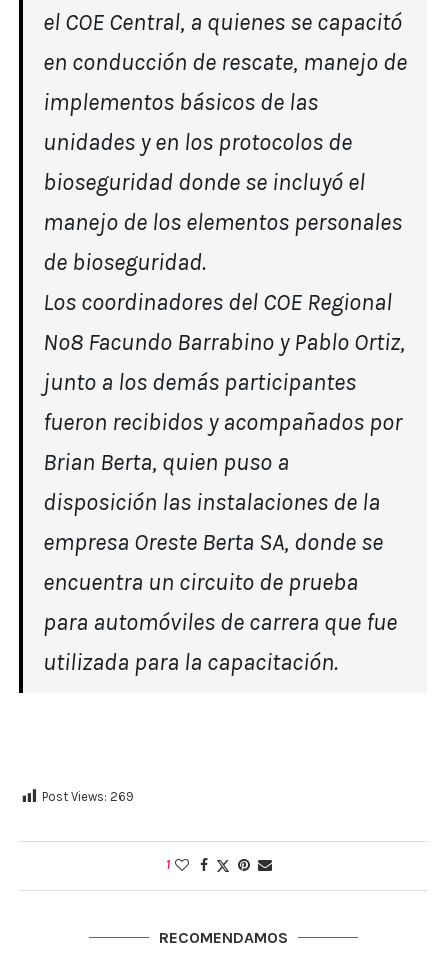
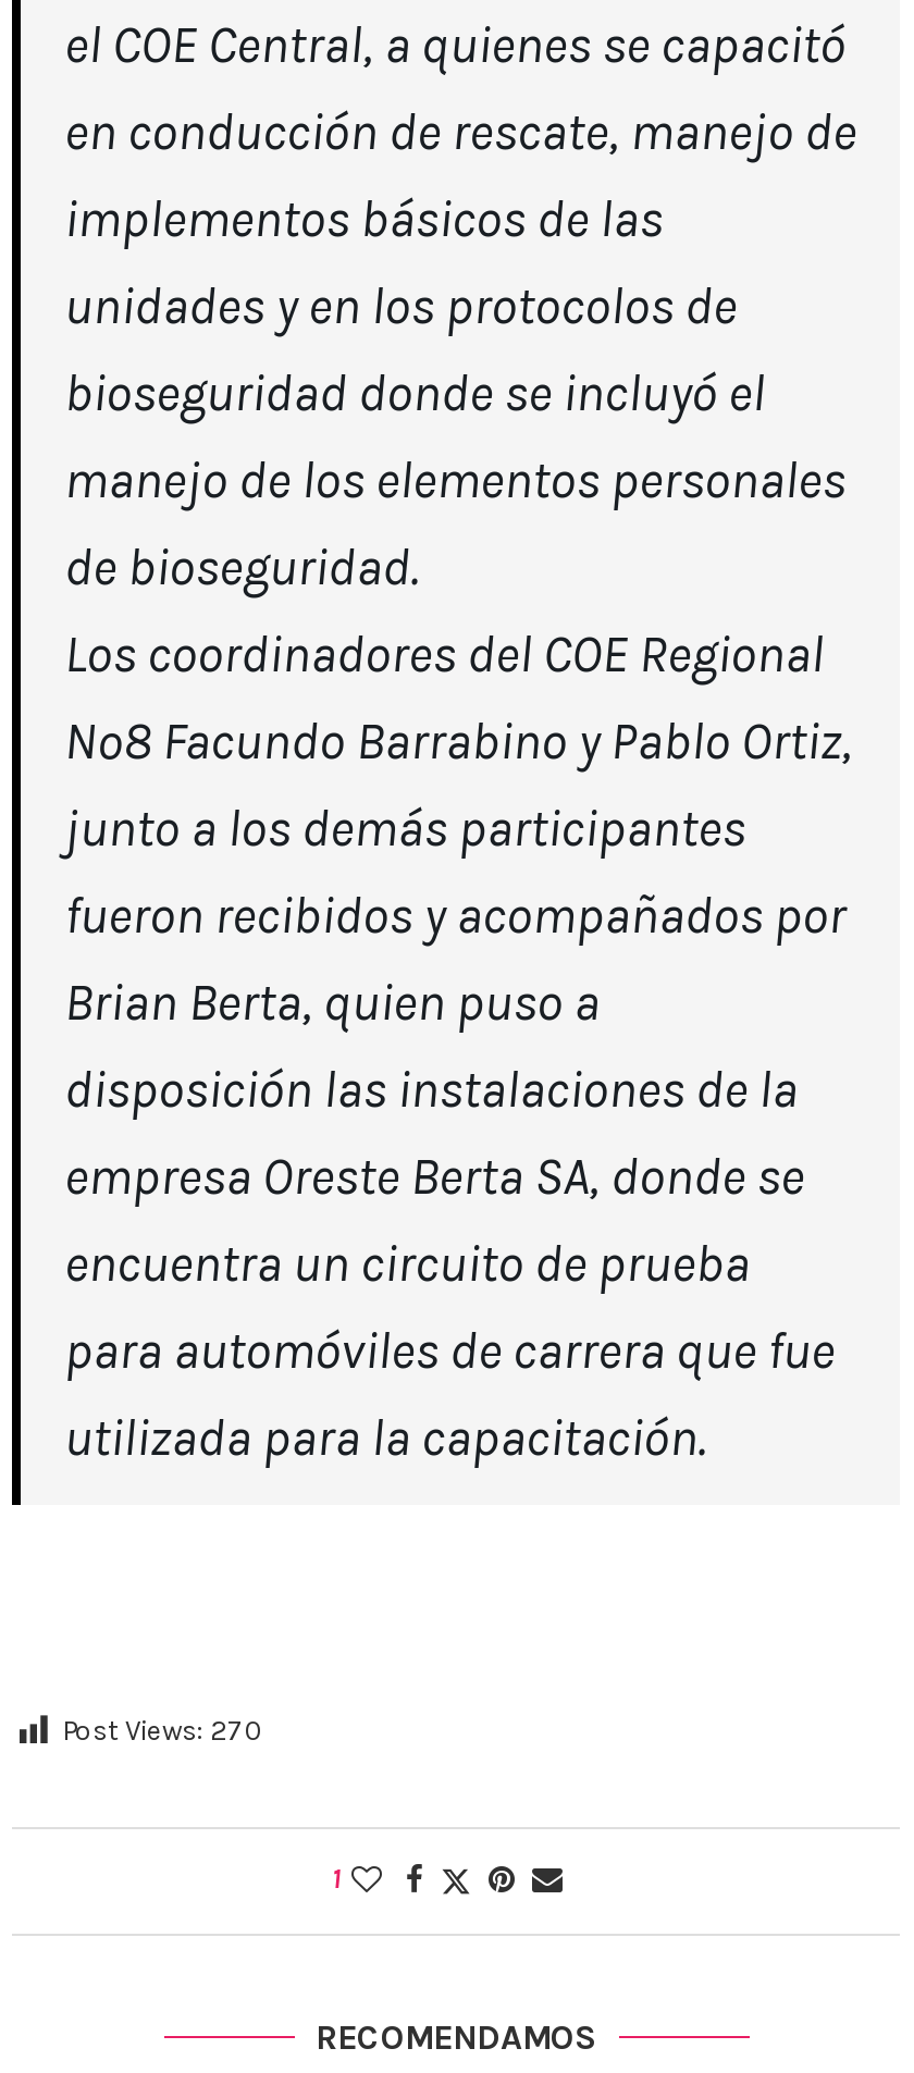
[42,789,134,804] Post Views: 269 -> [62,1715,262,1747] Post Views: 270

